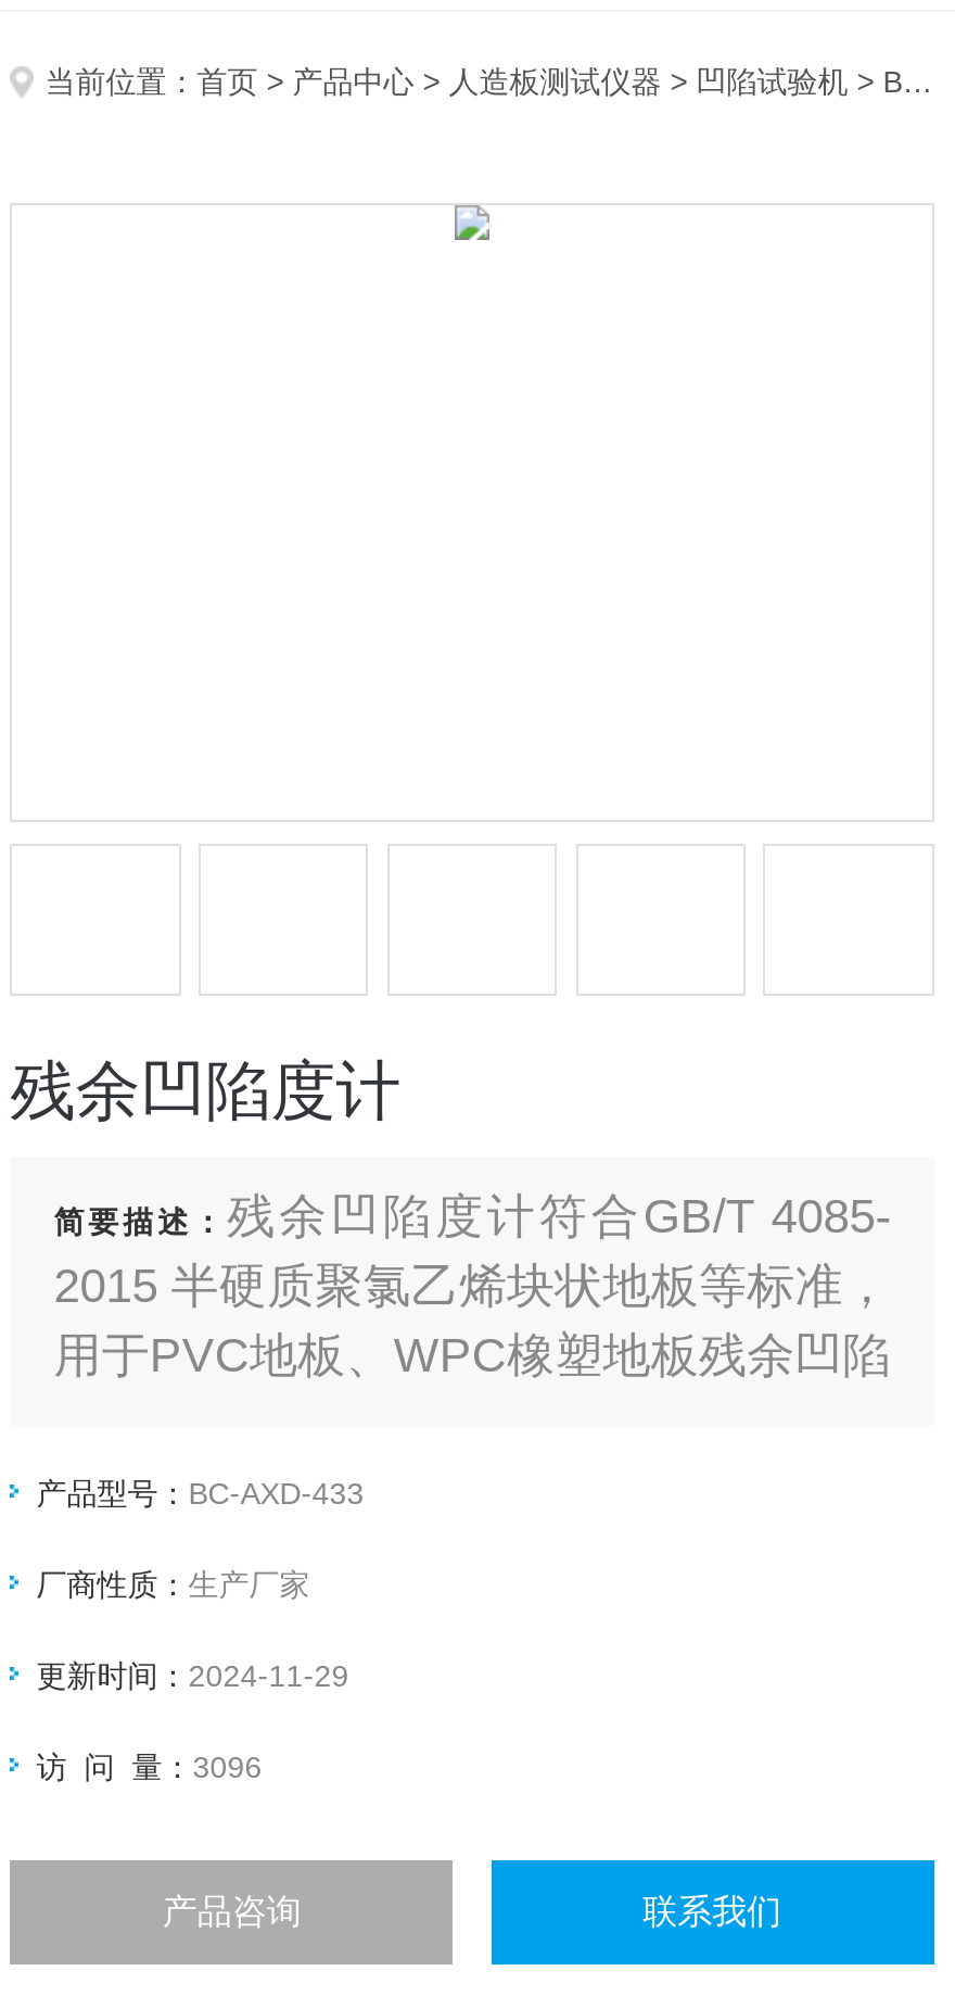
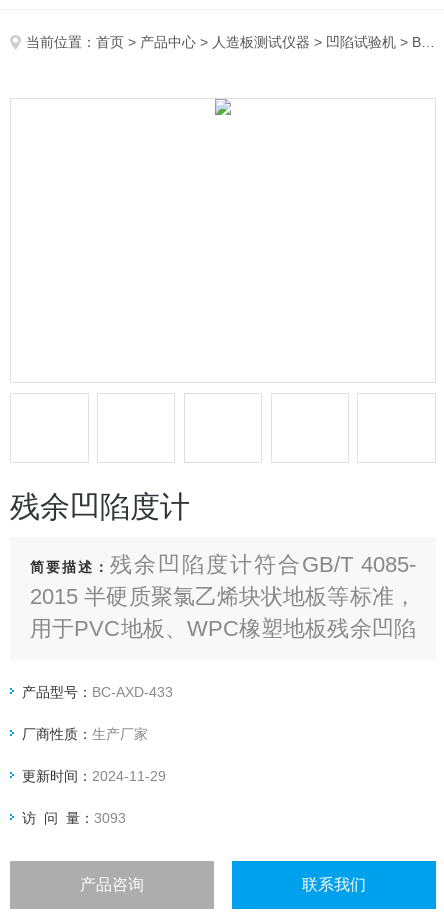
[36,1750,262,1784] 访 问 量：3096 -> [22,810,126,826] 访 问 量：3093

